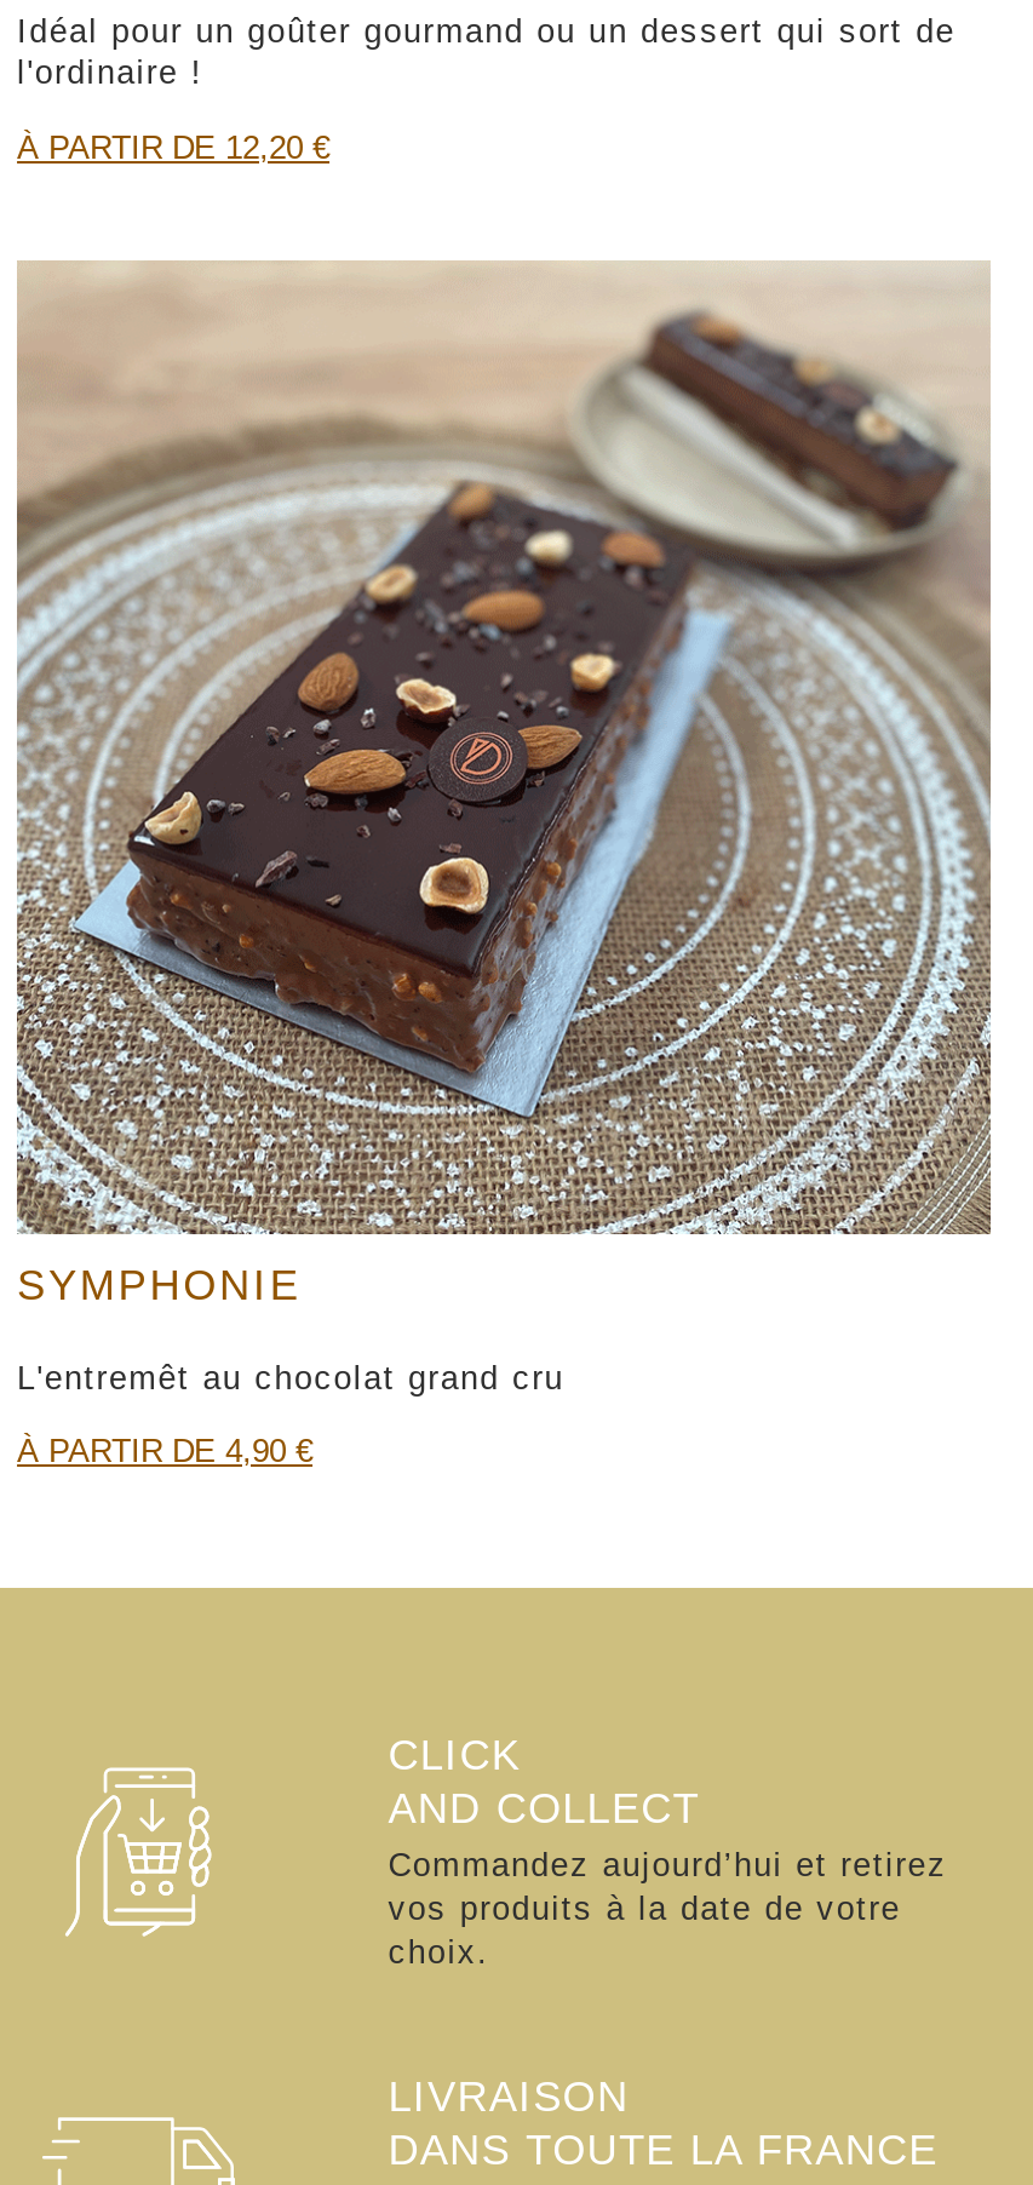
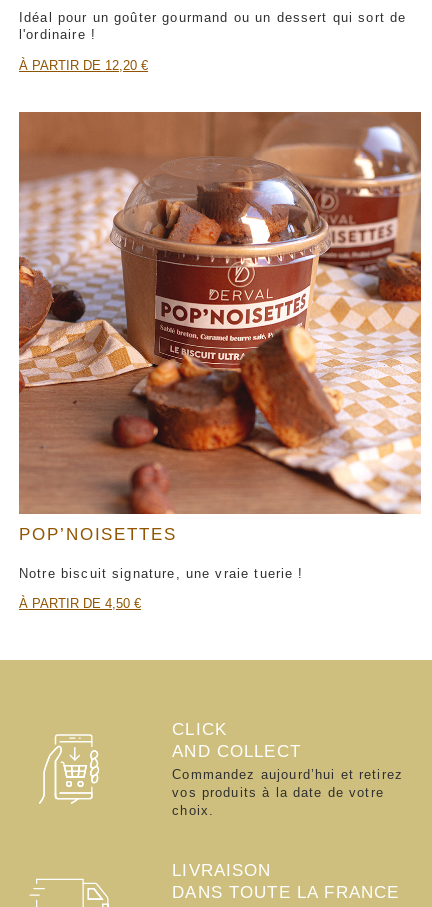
[17,263,993,1308] [image] | SYMPHONIE -> [18,112,422,544] [image] | POP’NOISETTES
[17,1359,564,1396] L'entremêt au chocolat grand cru -> [19,566,304,581] Notre biscuit signature, une vraie tuerie !
[17,1433,312,1469] À PARTIR DE 4,90 € -> [19,596,141,611] À PARTIR DE 4,50 €

